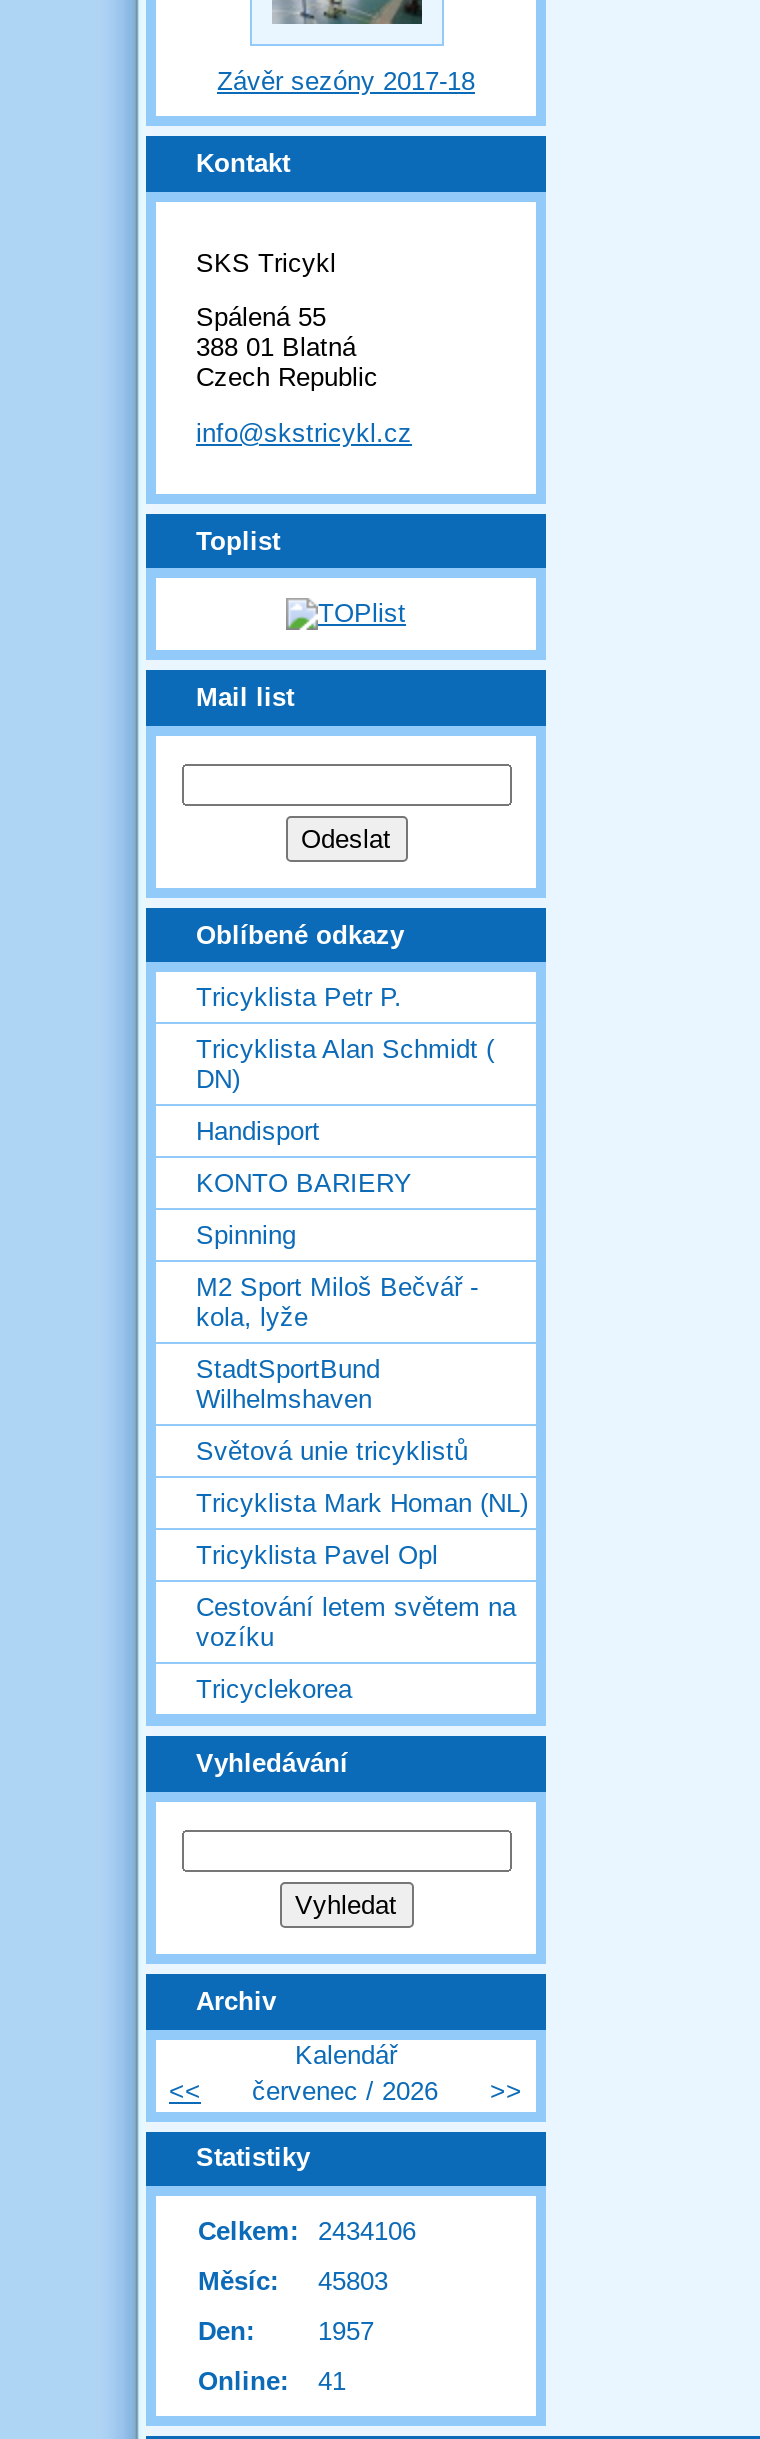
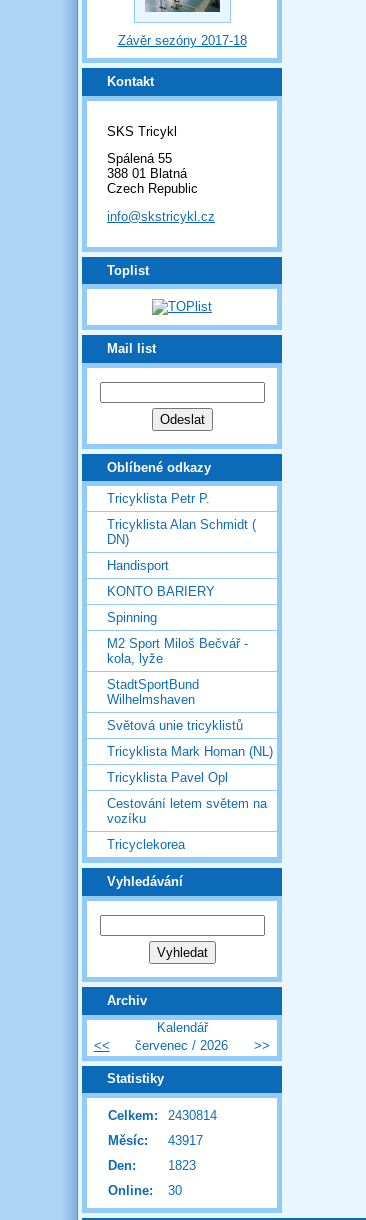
[198,2216,416,2246] Celkem: 2434106 -> [108,1108,217,1123] Celkem: 2430814
[198,2266,388,2296] Měsíc: 45803 -> [108,1133,203,1148] Měsíc: 43917
[318,2316,374,2346] 1957 -> [168,1158,196,1173] 1823
[198,2366,346,2396] Online: 41 -> [108,1183,182,1198] Online: 30

